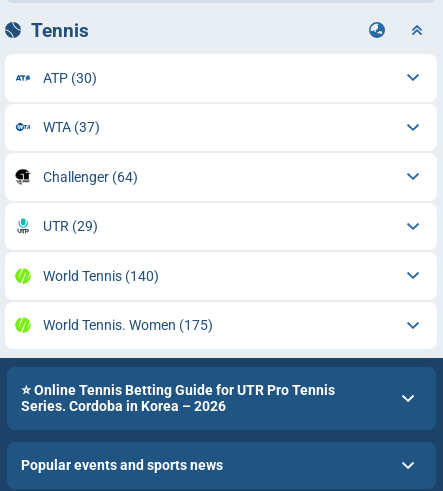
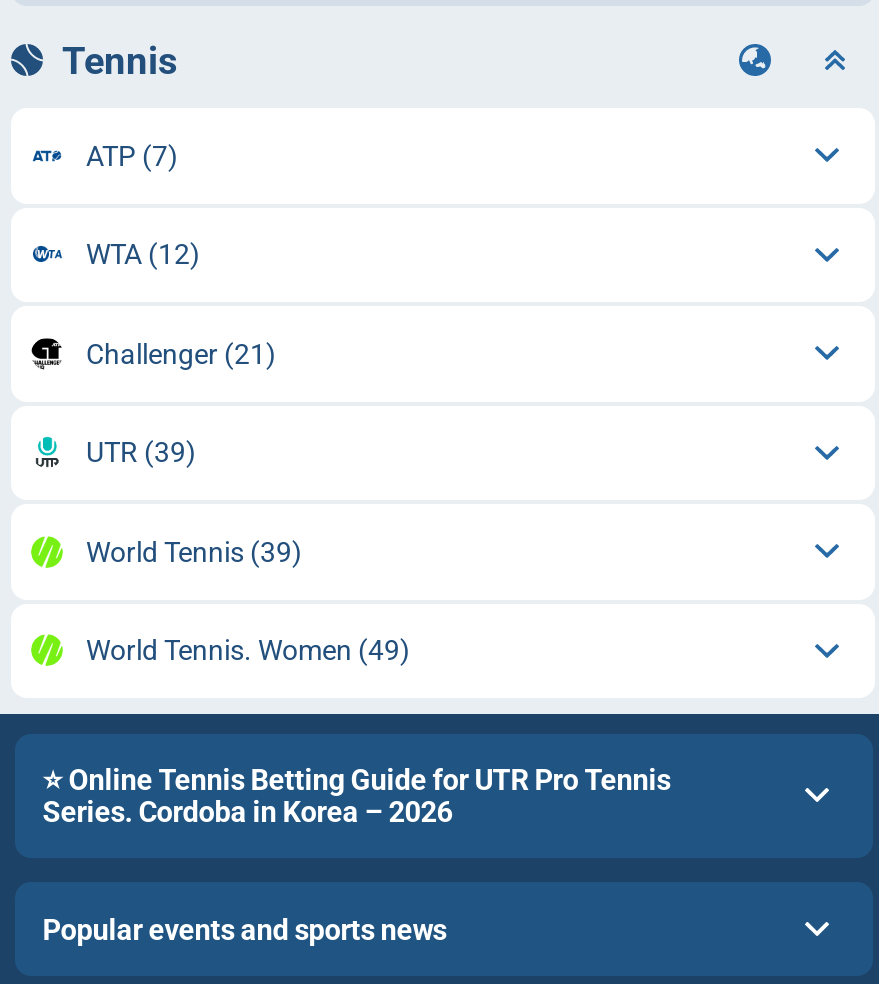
[42,70,96,86] ATP (30) -> [86,140,178,172] ATP (7)
[42,119,99,135] WTA (37) -> [86,238,200,270] WTA (12)
[42,169,137,185] Challenger (64) -> [86,338,276,370] Challenger (21)
[42,218,97,234] UTR (29) -> [86,436,196,468] UTR (39)
[42,268,158,284] World Tennis (140) -> [86,536,302,568] World Tennis (39)
[42,317,212,333] World Tennis. Women (175) -> [86,634,410,666] World Tennis. Women (49)

